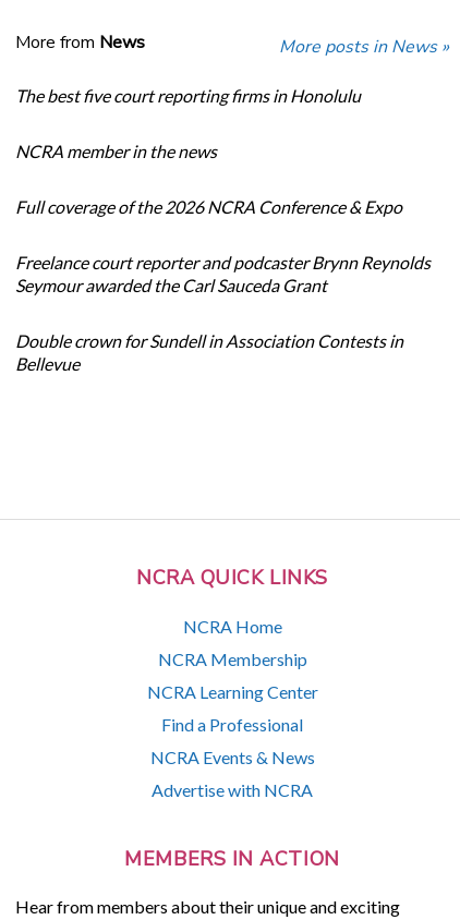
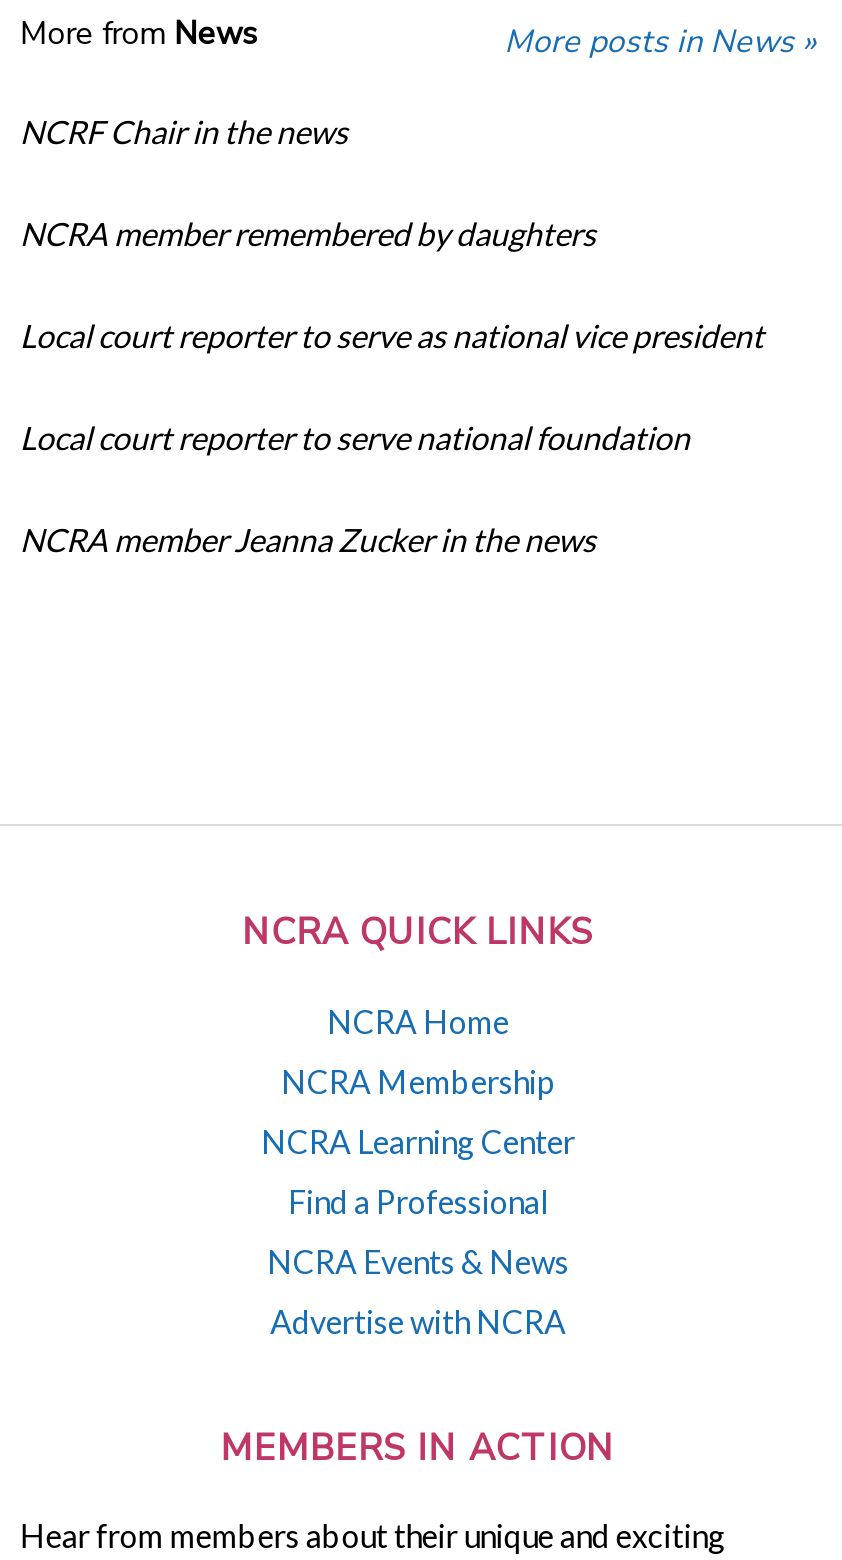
[15,85,361,106] The best five court reporting firms in Honolulu -> [20,112,348,150] NCRF Chair in the news
[15,141,217,161] NCRA member in the news -> [20,214,596,252] NCRA member remembered by daughters
[15,196,405,217] Full coverage of the 2026 NCRA Conference & Expo -> [20,316,764,354] Local court reporter to serve as national vice president
[15,252,430,296] Freelance court reporter and podcaster Brynn Reynolds | Seymour awarded the Carl Sauceda Grant -> [20,418,690,456] Local court reporter to serve national foundation
[15,330,403,374] Double crown for Sundell in Association Contests in | Bellevue -> [20,520,596,558] NCRA member Jeanna Zucker in the news

